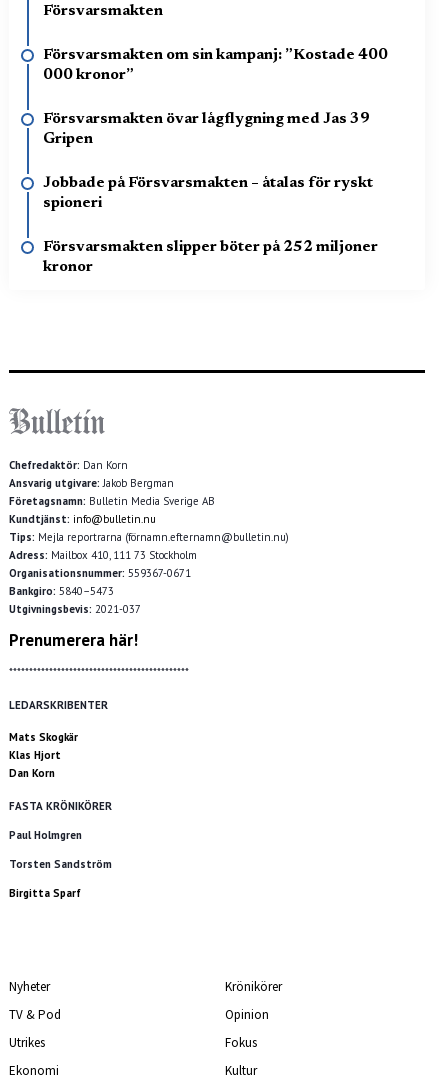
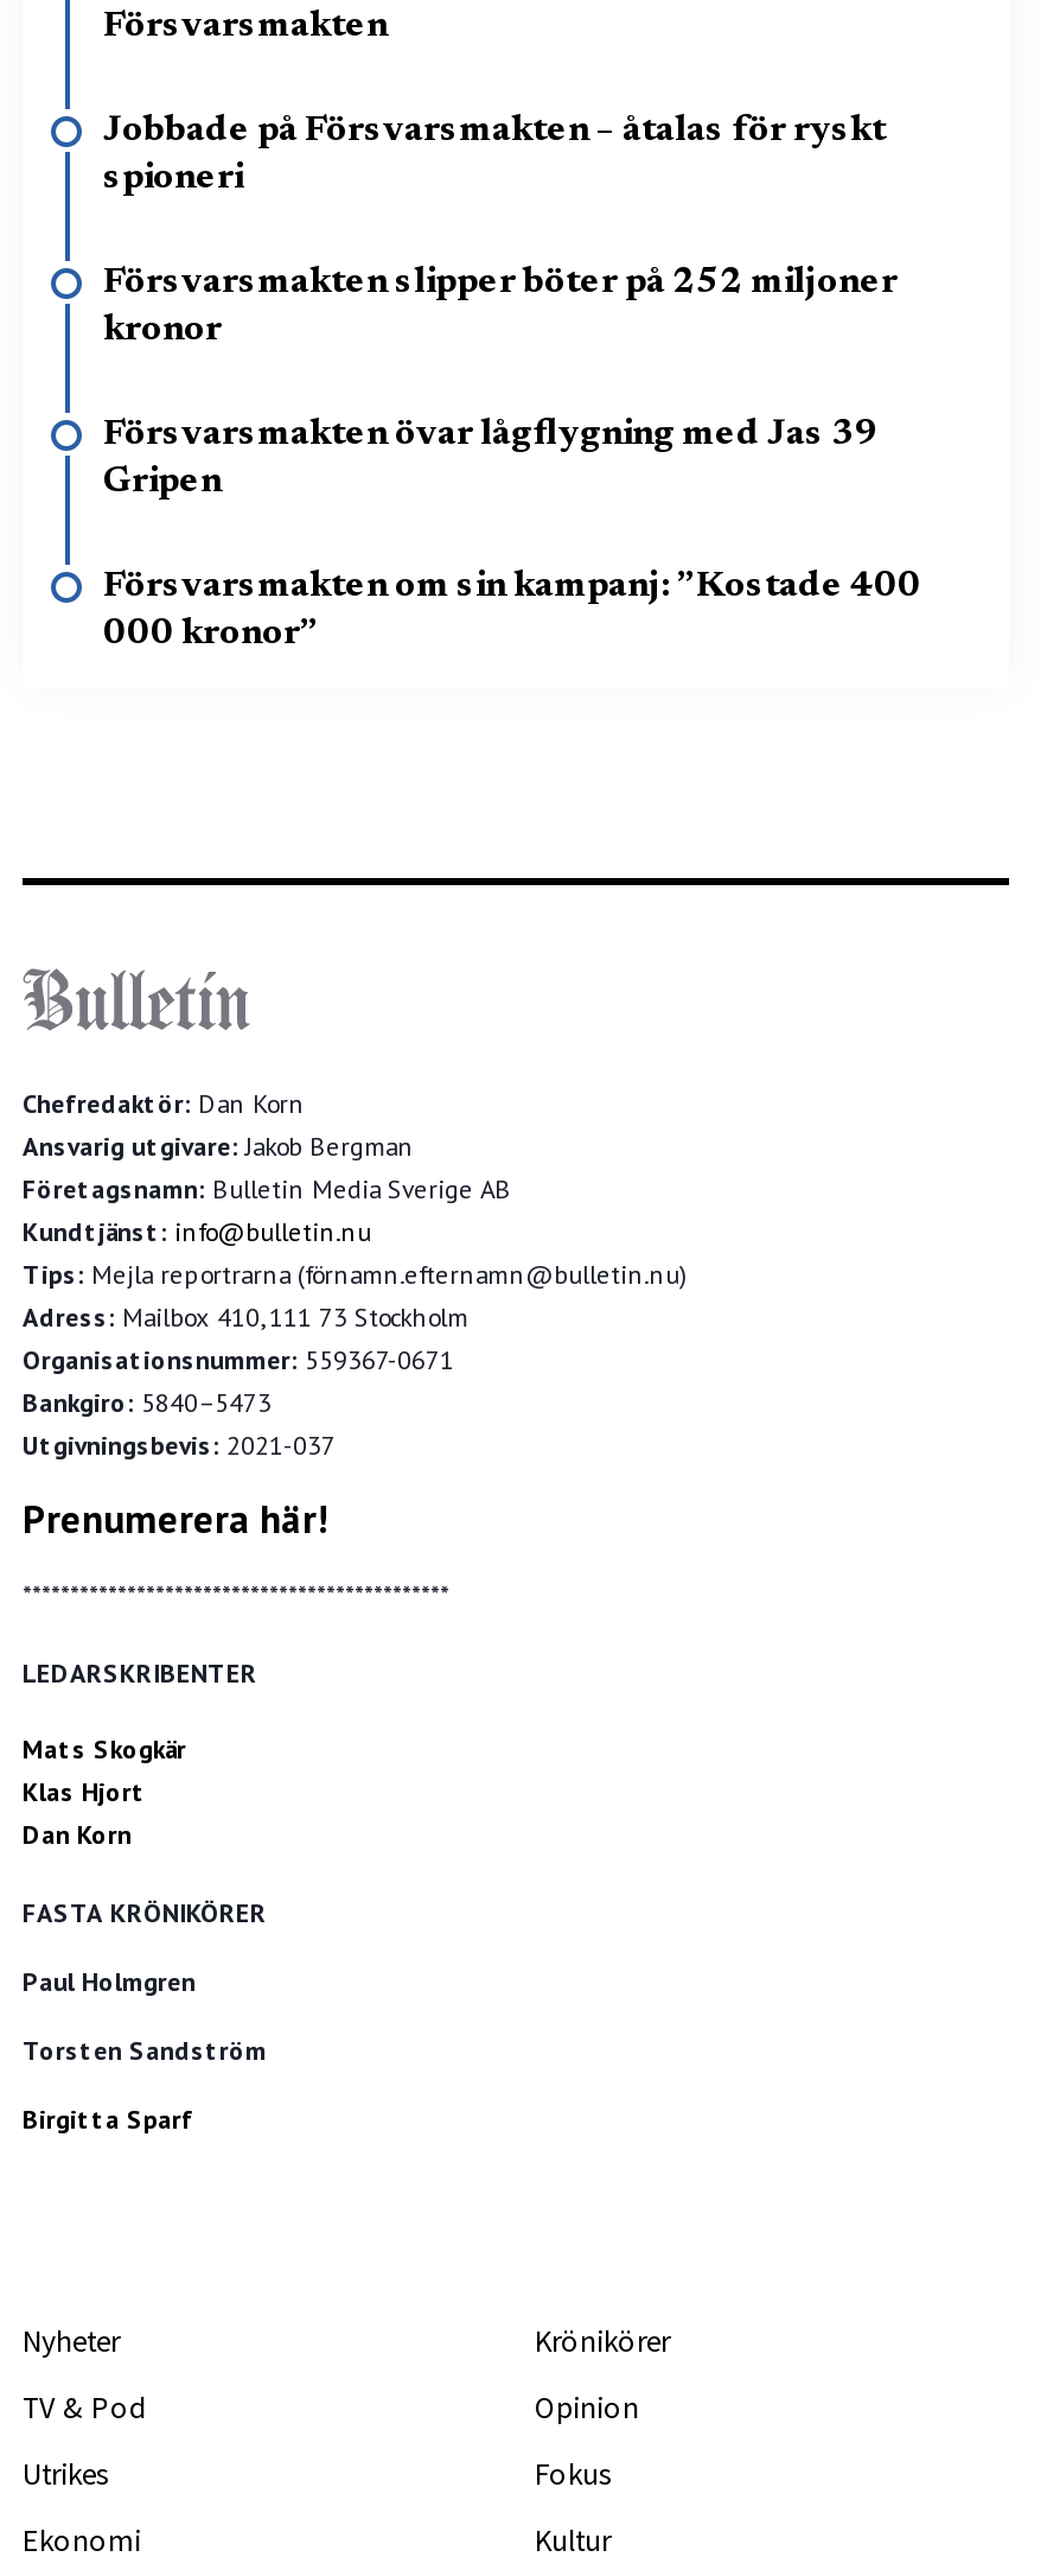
moved [43,47,388,146] -> [103,416,921,651]: Försvarsmakten om sin kampanj: ”Kostade 400 | 000 kronor” | Försvarsmakten övar lågflygning med Jas 39 | Gripen
moved [43,175,378,274] -> [103,113,898,348]: Jobbade på Försvarsmakten – åtalas för ryskt | spioneri | Försvarsmakten slipper böter på 252 miljoner | kronor

